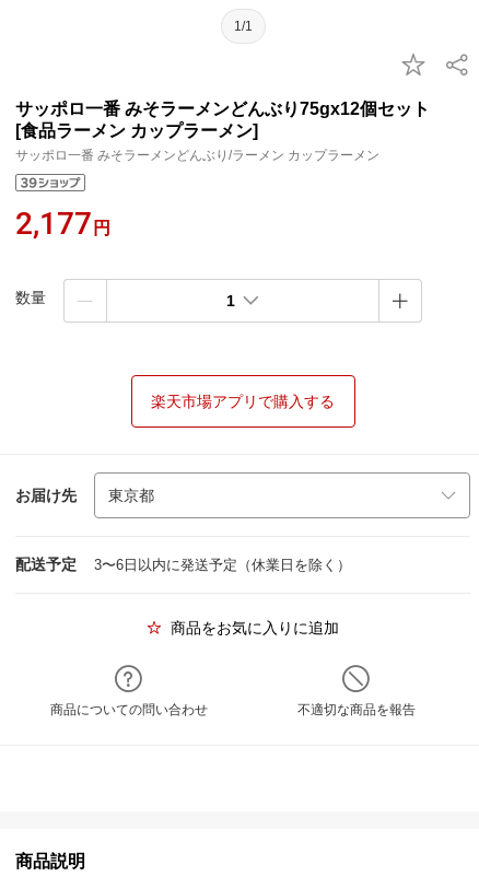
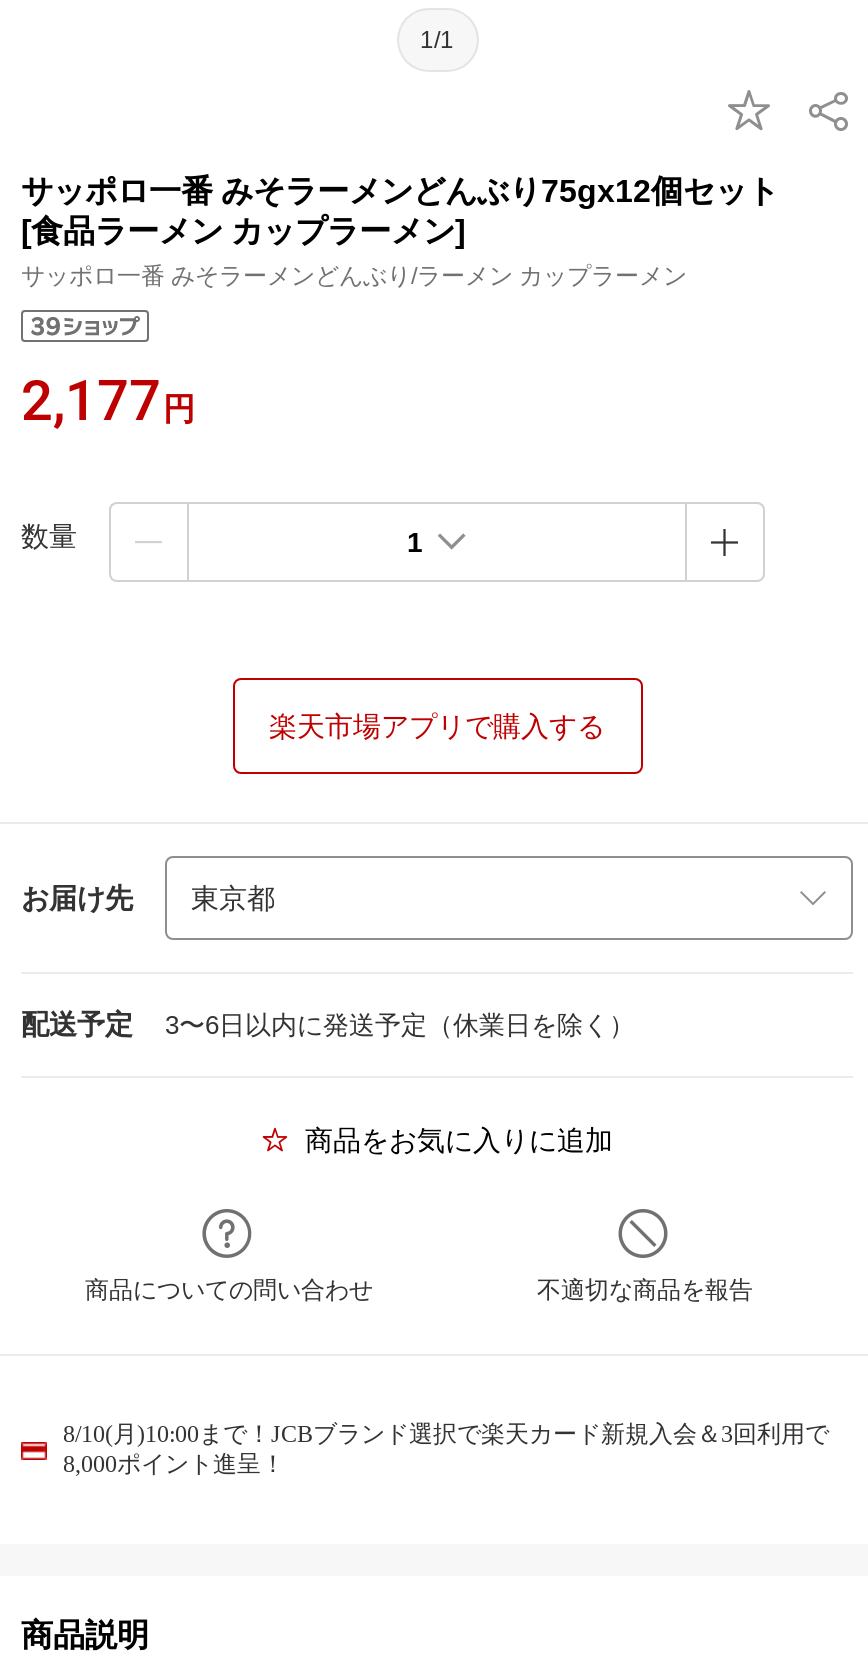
none -> [63,1420,829,1478] 8/10(月)10:00まで！JCBブランド選択で楽天カード新規入会＆3回利用で | 8,000ポイント進呈！

